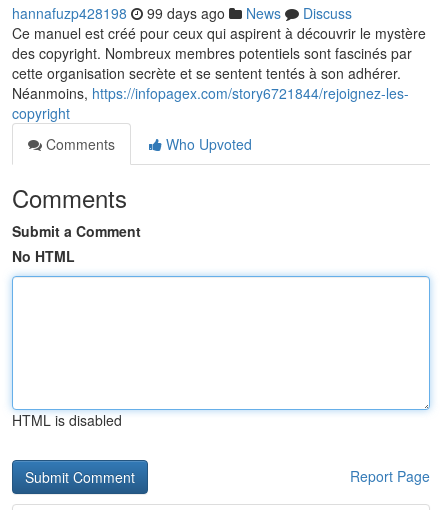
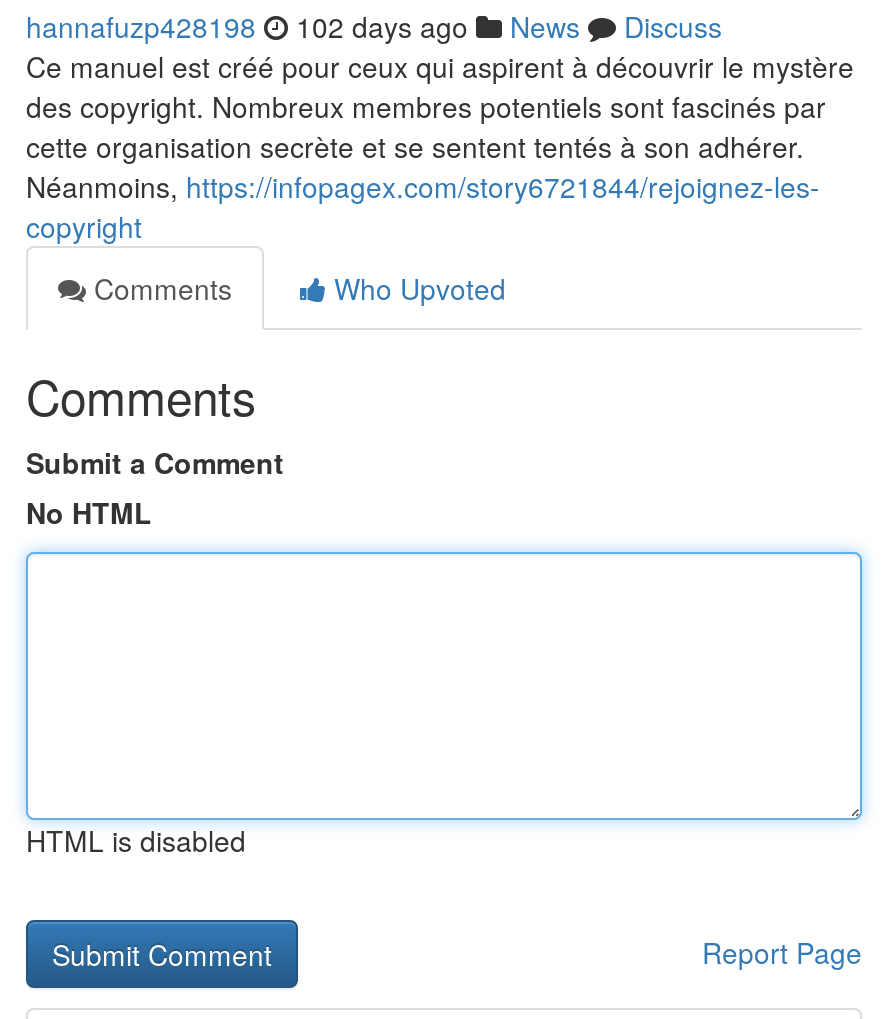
[12,3,352,23] hannafuzp428198 99 days ago News Discuss -> [26,6,722,46] hannafuzp428198 102 days ago News Discuss

